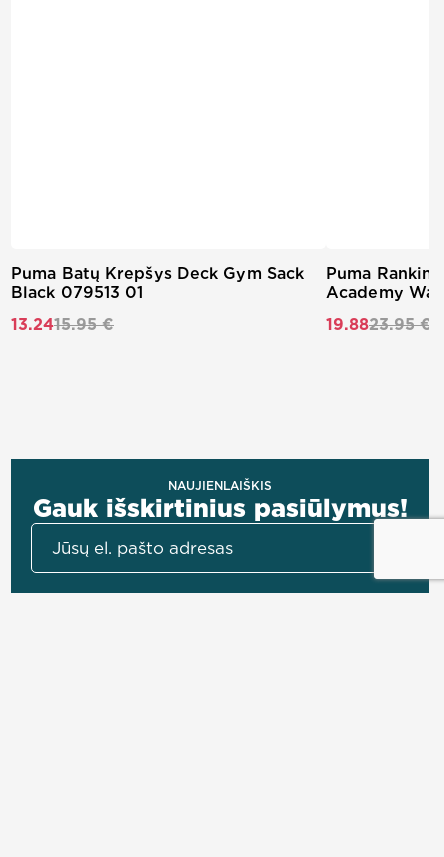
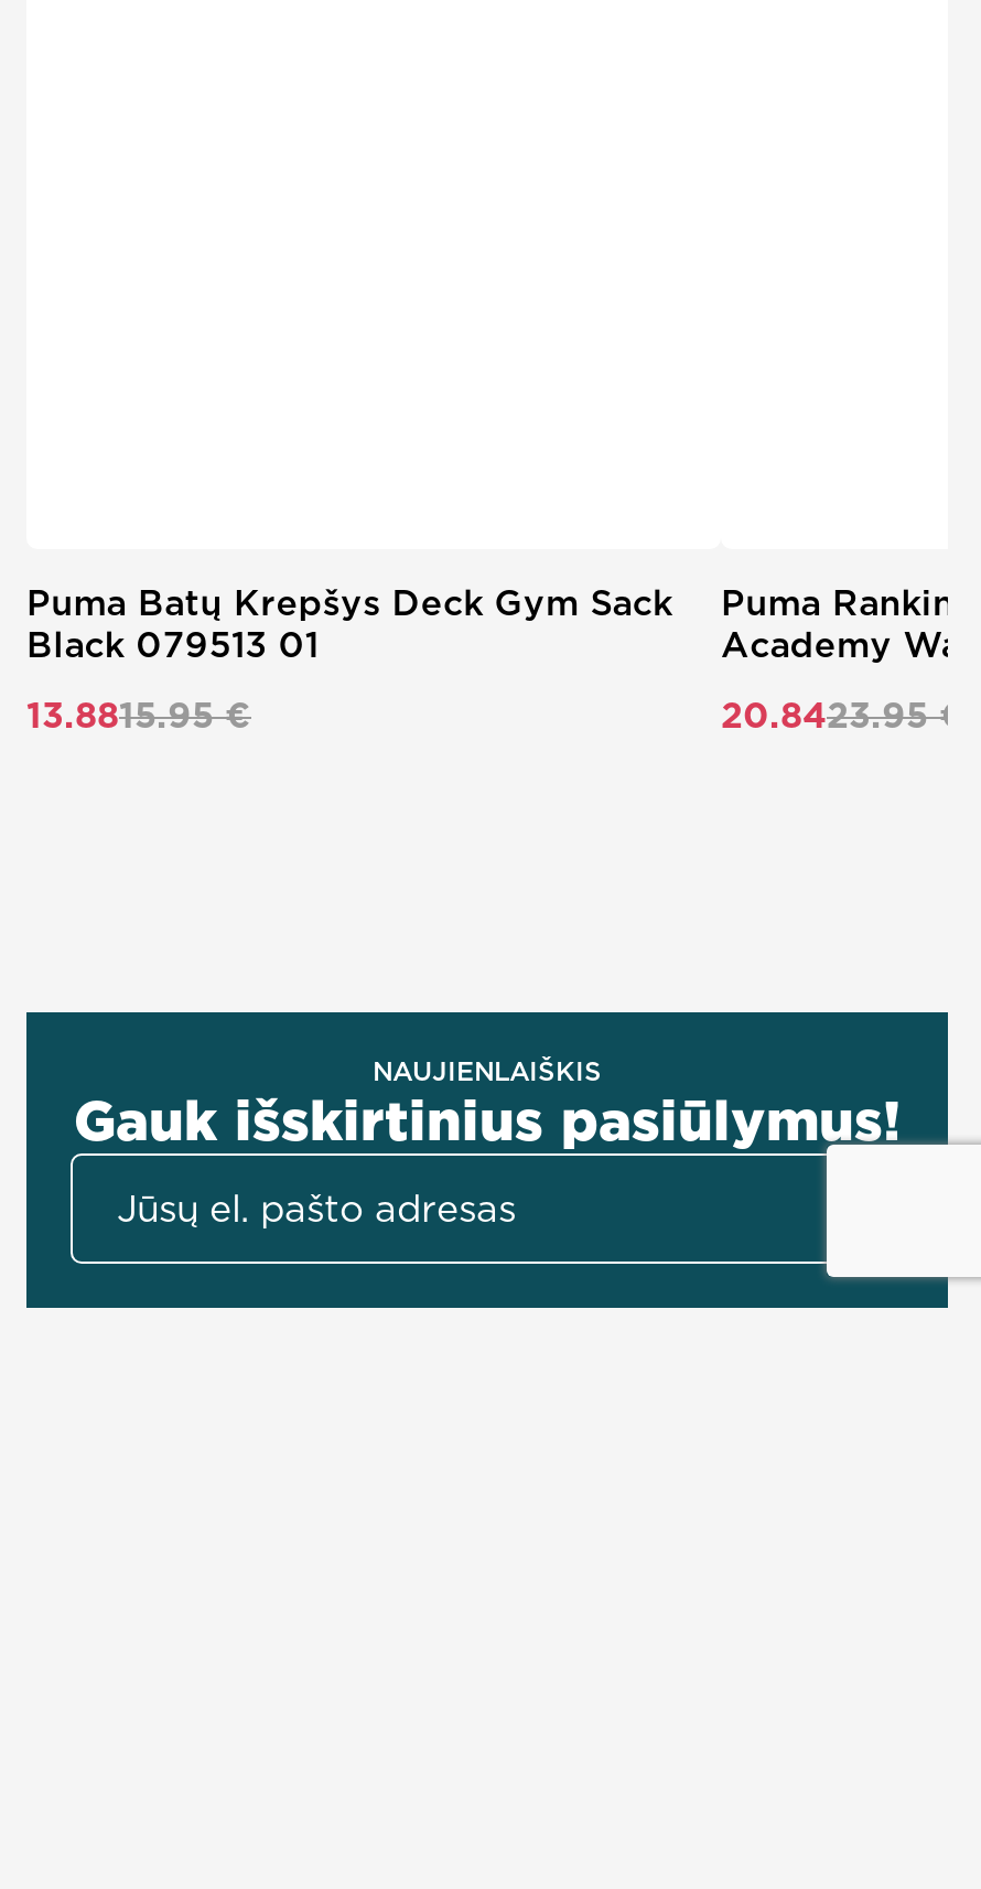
[11,315,114,334] 13.2415.95 € -> [26,694,251,736] 13.8815.95 €
[326,315,432,334] 19.8823.95 € -> [721,694,966,736] 20.8423.95 €

